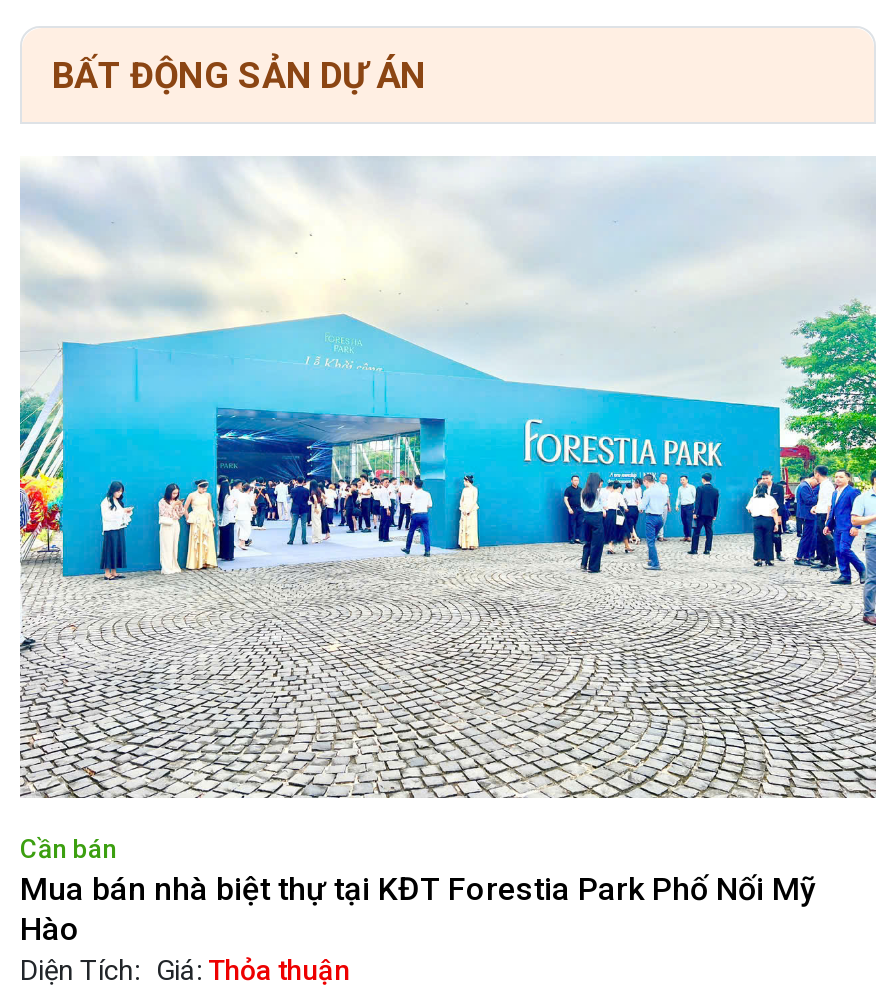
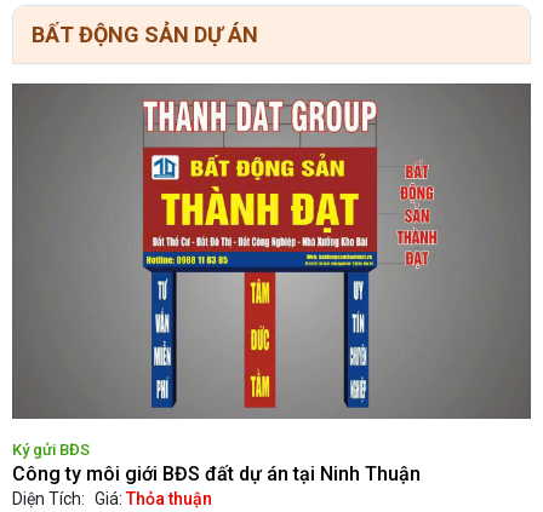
[18,158,876,948] [image] | Cần bán | Mua bán nhà biệt thự tại KĐT Forestia Park Phố Nối Mỹ | Hào -> [11,82,532,486] [image] | Ký gửi BĐS | Công ty môi giới BĐS đất dự án tại Ninh Thuận

